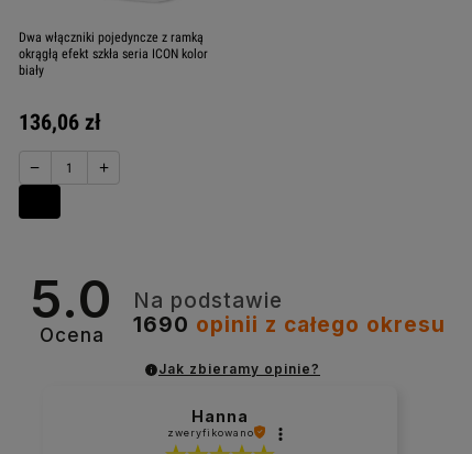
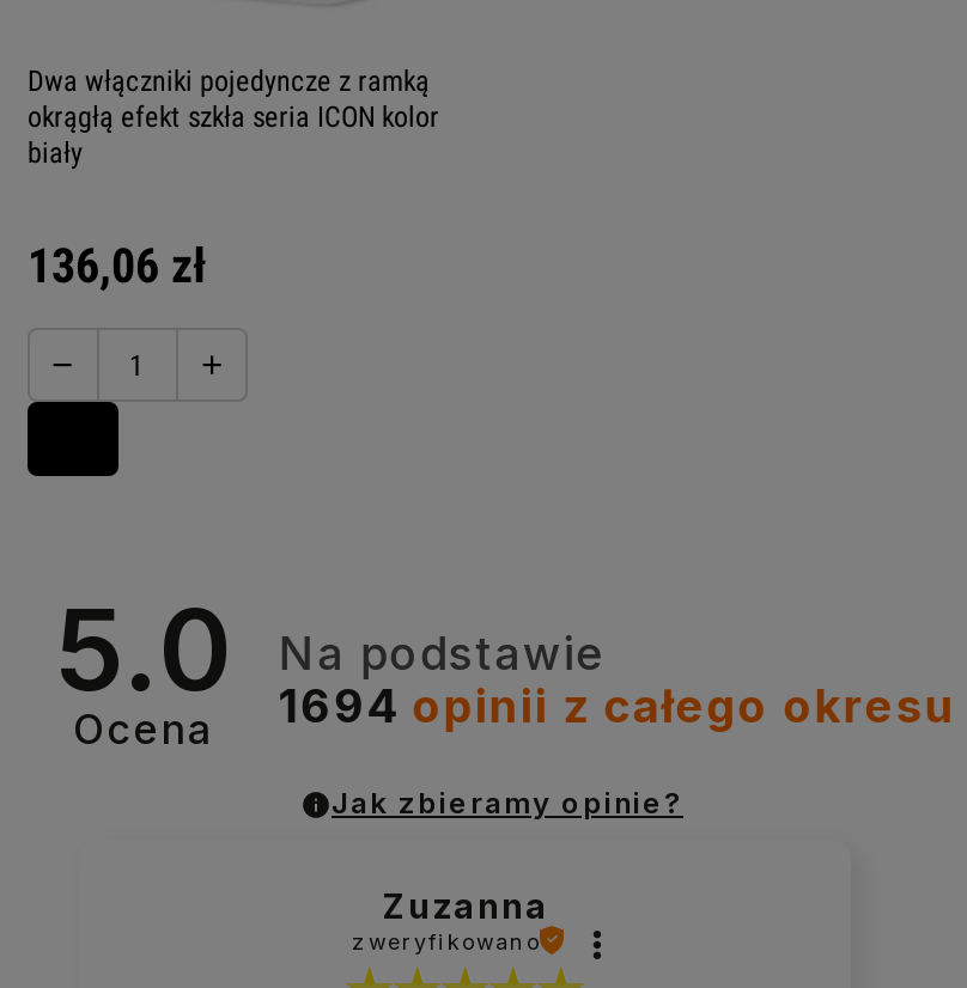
[134,312,446,337] 1690 opinii z całego okresu -> [279,679,956,734] 1694 opinii z całego okresu
[191,406,249,425] Hanna -> [382,884,549,925] Zuzanna

